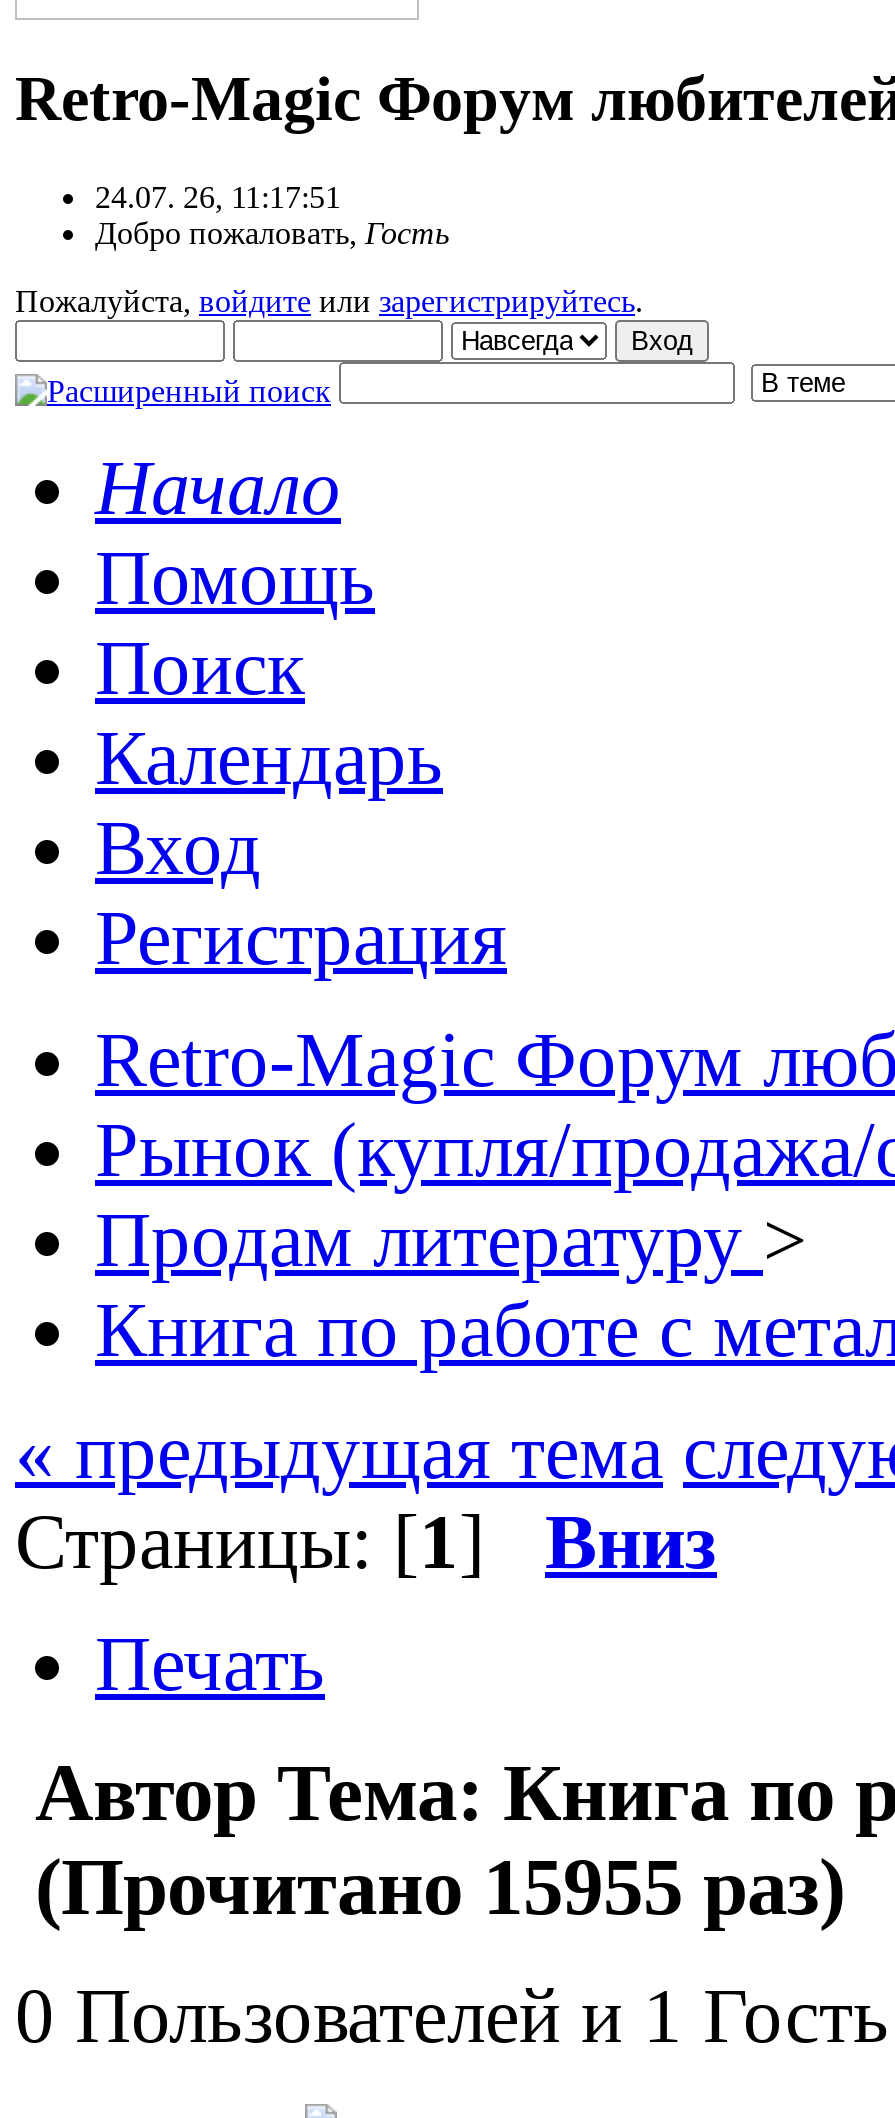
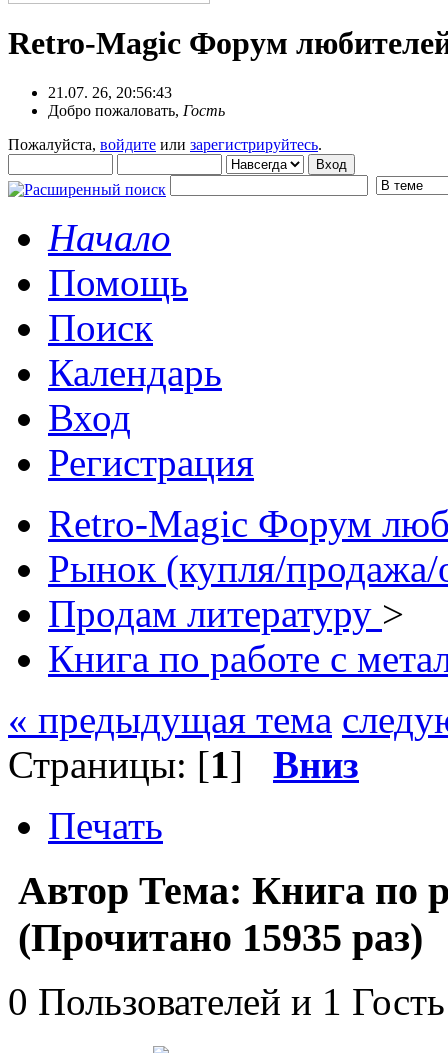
[95,180,341,214] 24.07. 26, 11:17:51 -> [48,84,172,101] 21.07. 26, 20:56:43
[15,1841,845,1931] (Прочитано 15955 раз) -> [8,915,423,960] (Прочитано 15935 раз)

